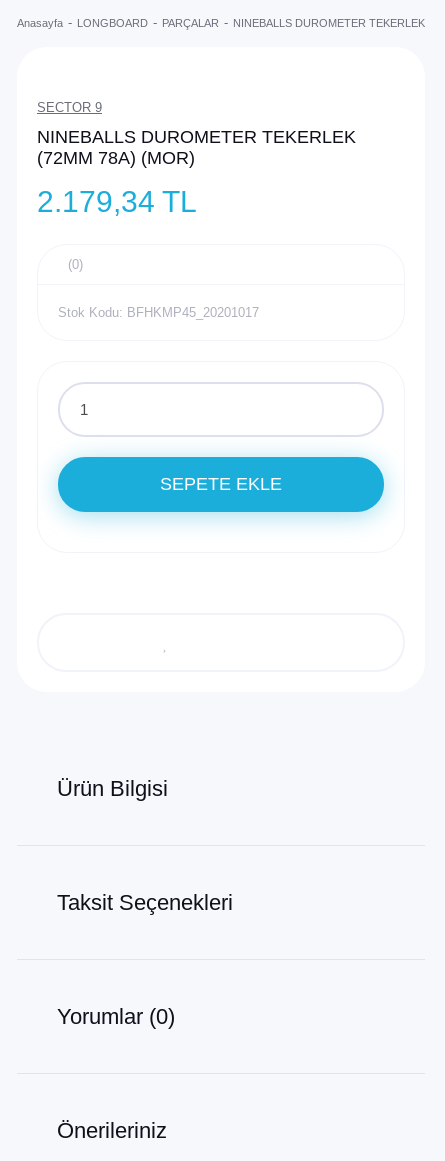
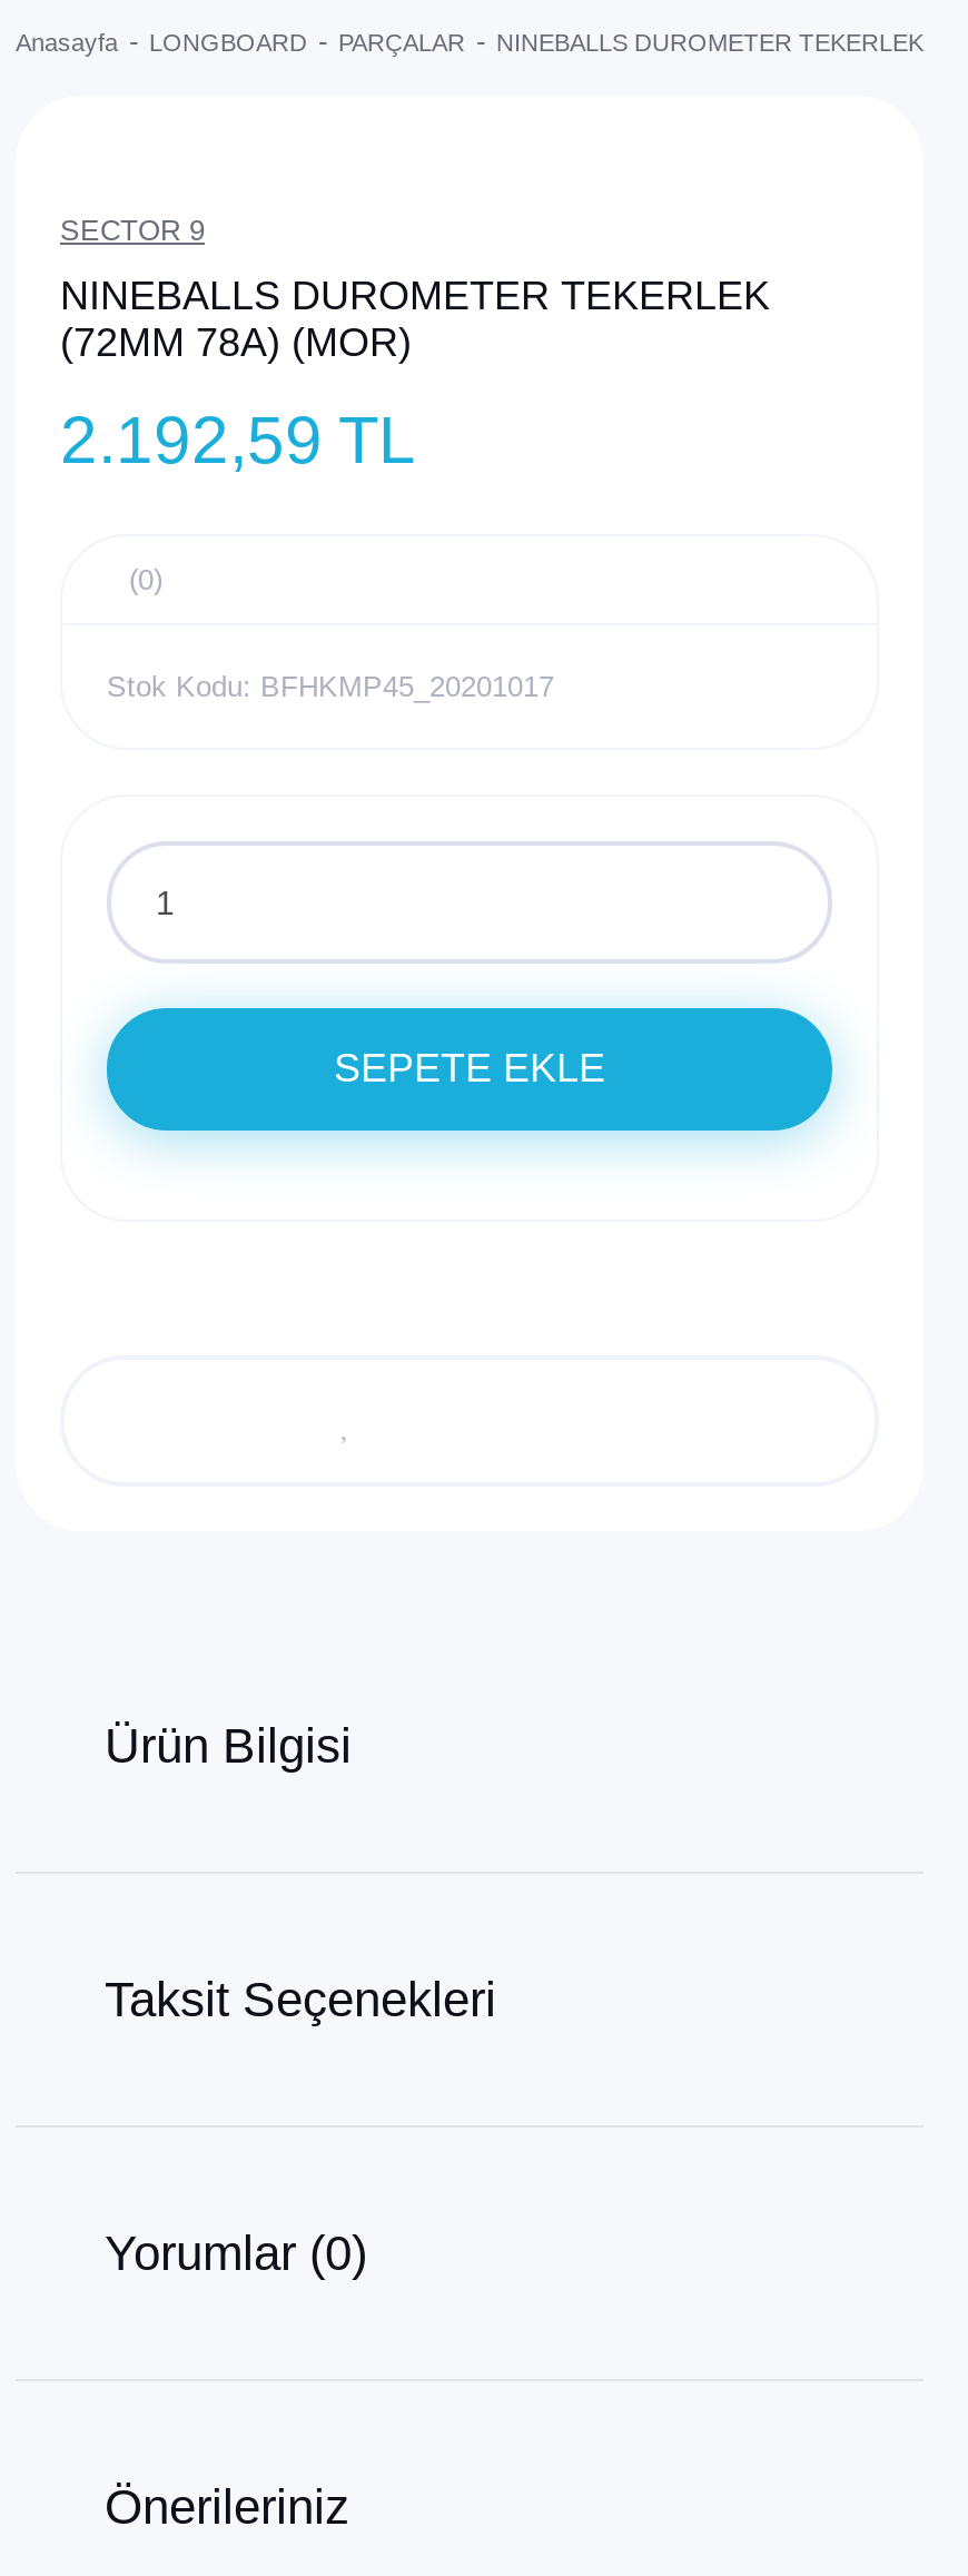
[37,185,197,218] 2.179,34 TL -> [60,403,416,476] 2.192,59 TL

